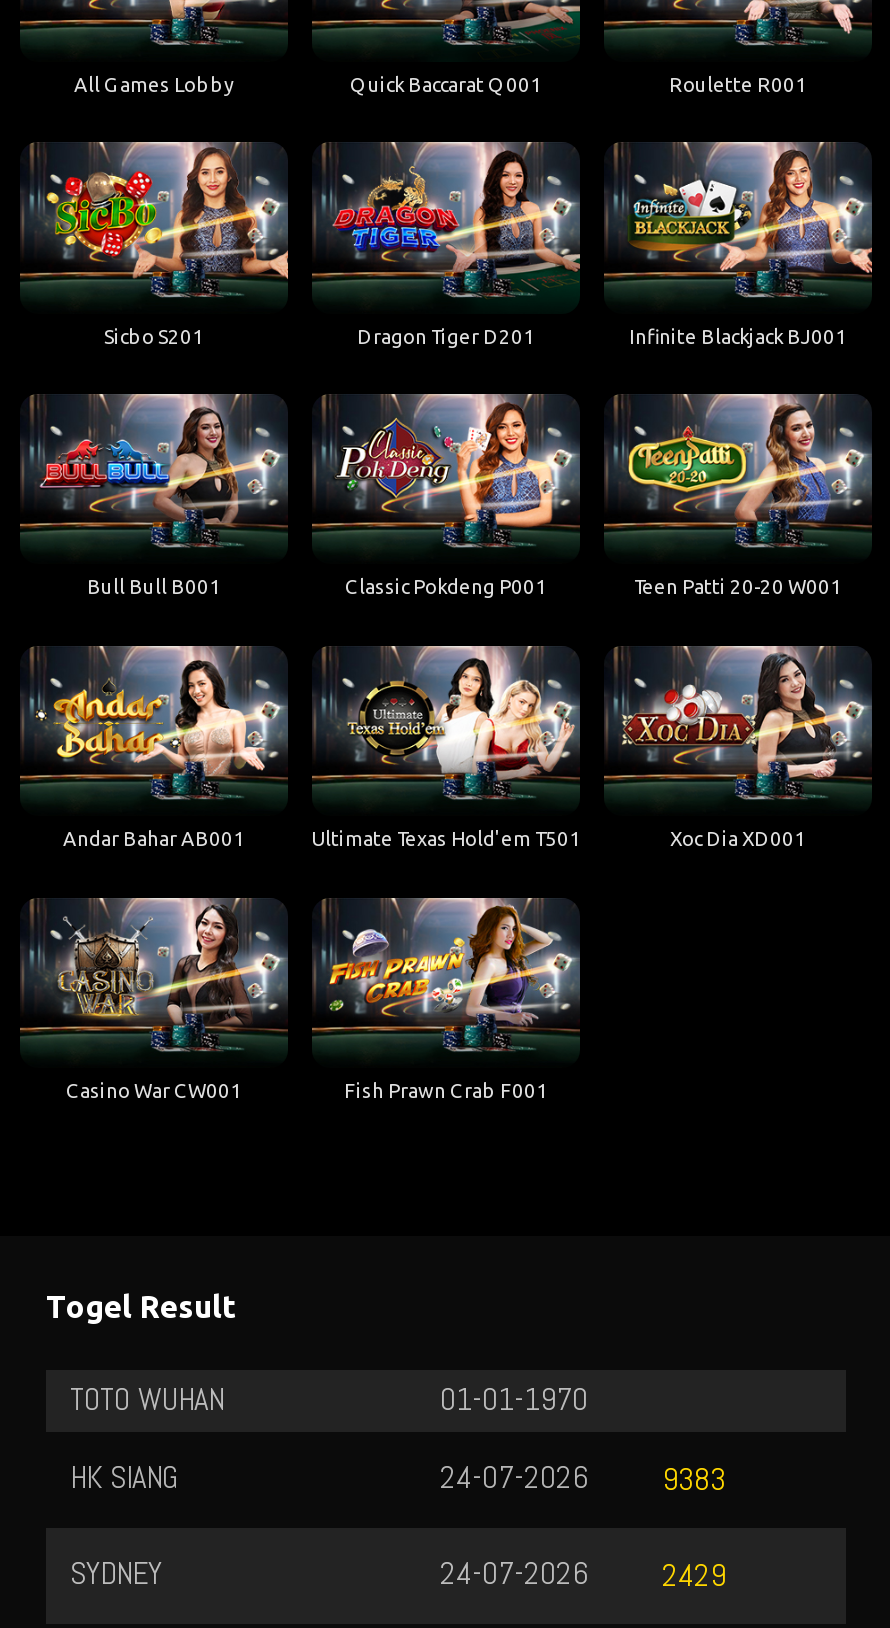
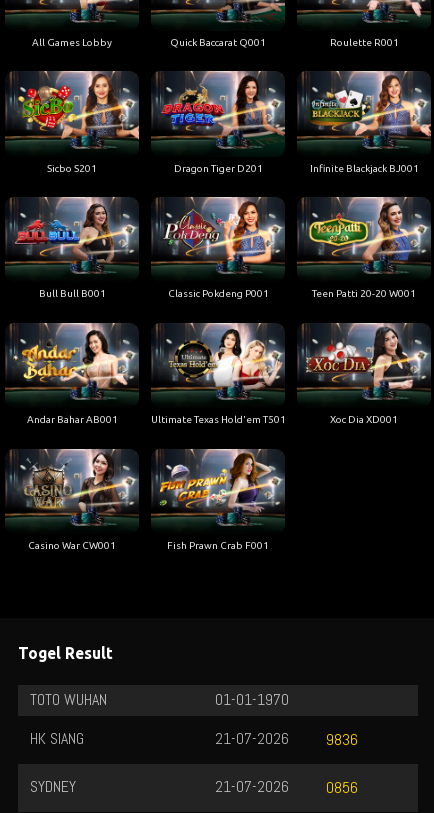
[440,1458,588,1498] 24-07-2026 -> [215,729,289,749] 21-07-2026
[662,1459,726,1499] 9383 -> [326,729,358,749] 9836
[440,1554,588,1594] 24-07-2026 -> [215,777,289,797] 21-07-2026
[662,1555,726,1595] 2429 -> [326,777,358,797] 0856

